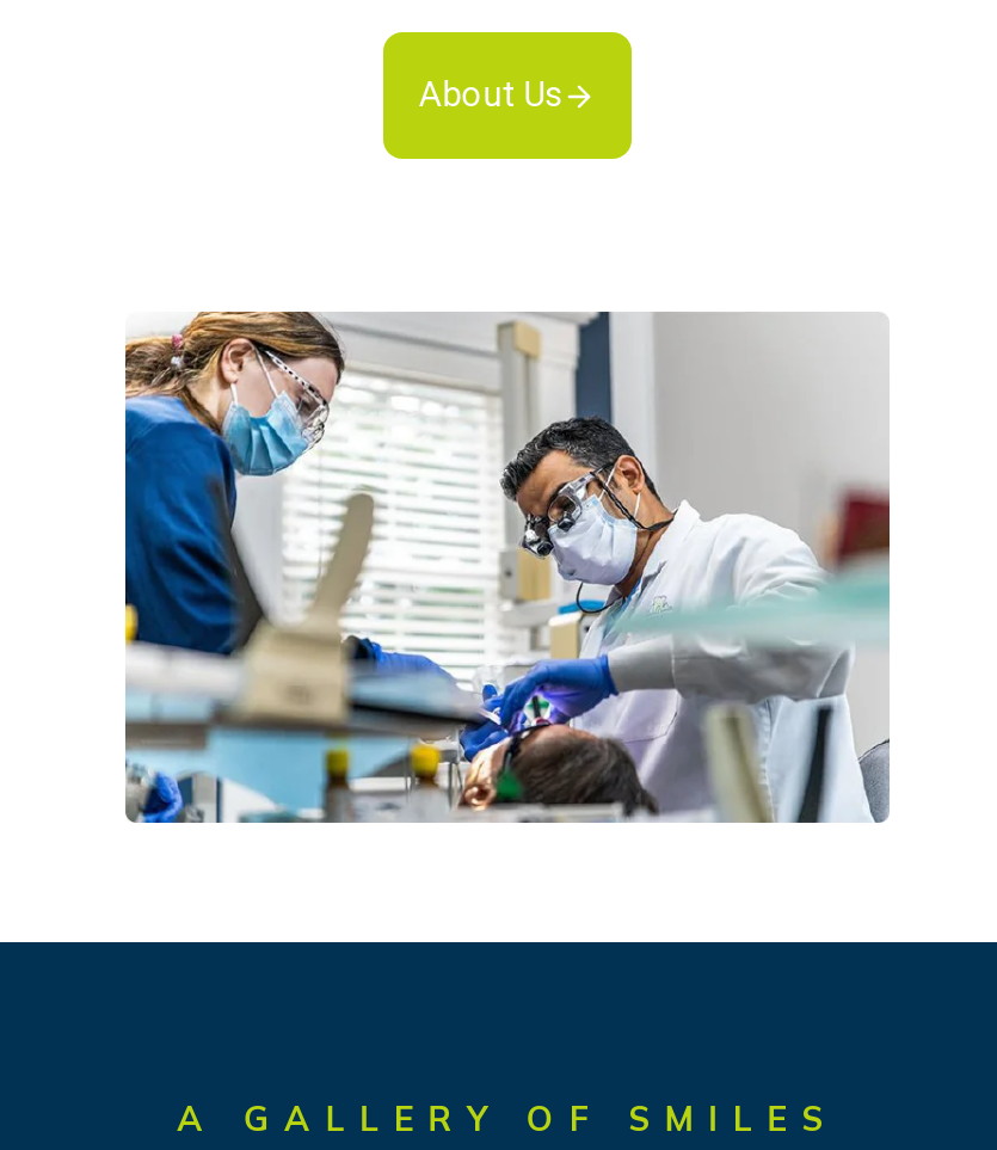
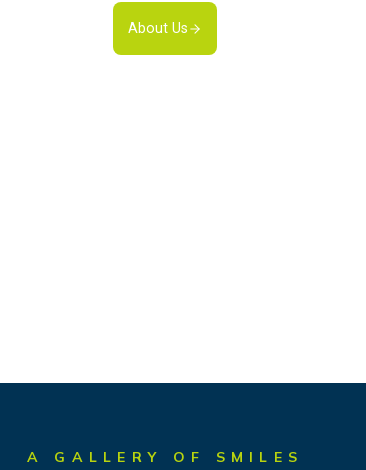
[123,309,892,825] [image] -> none

